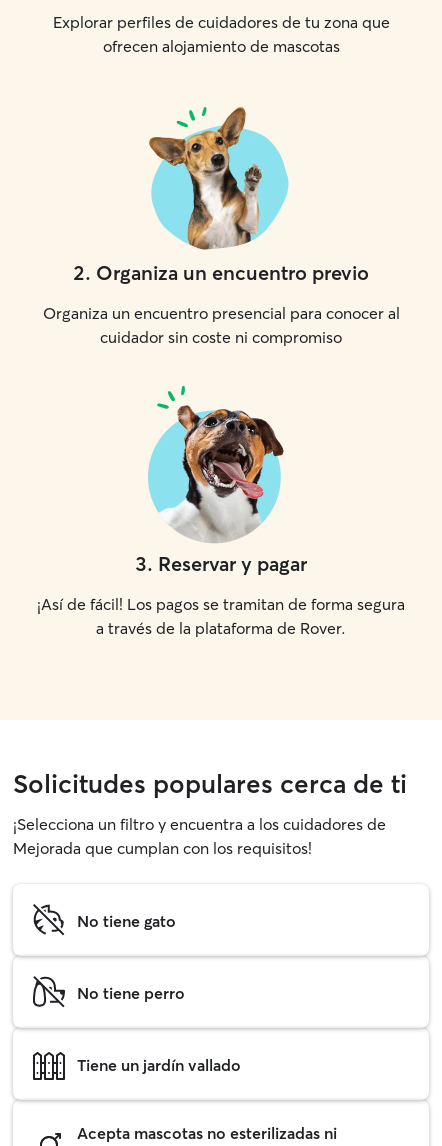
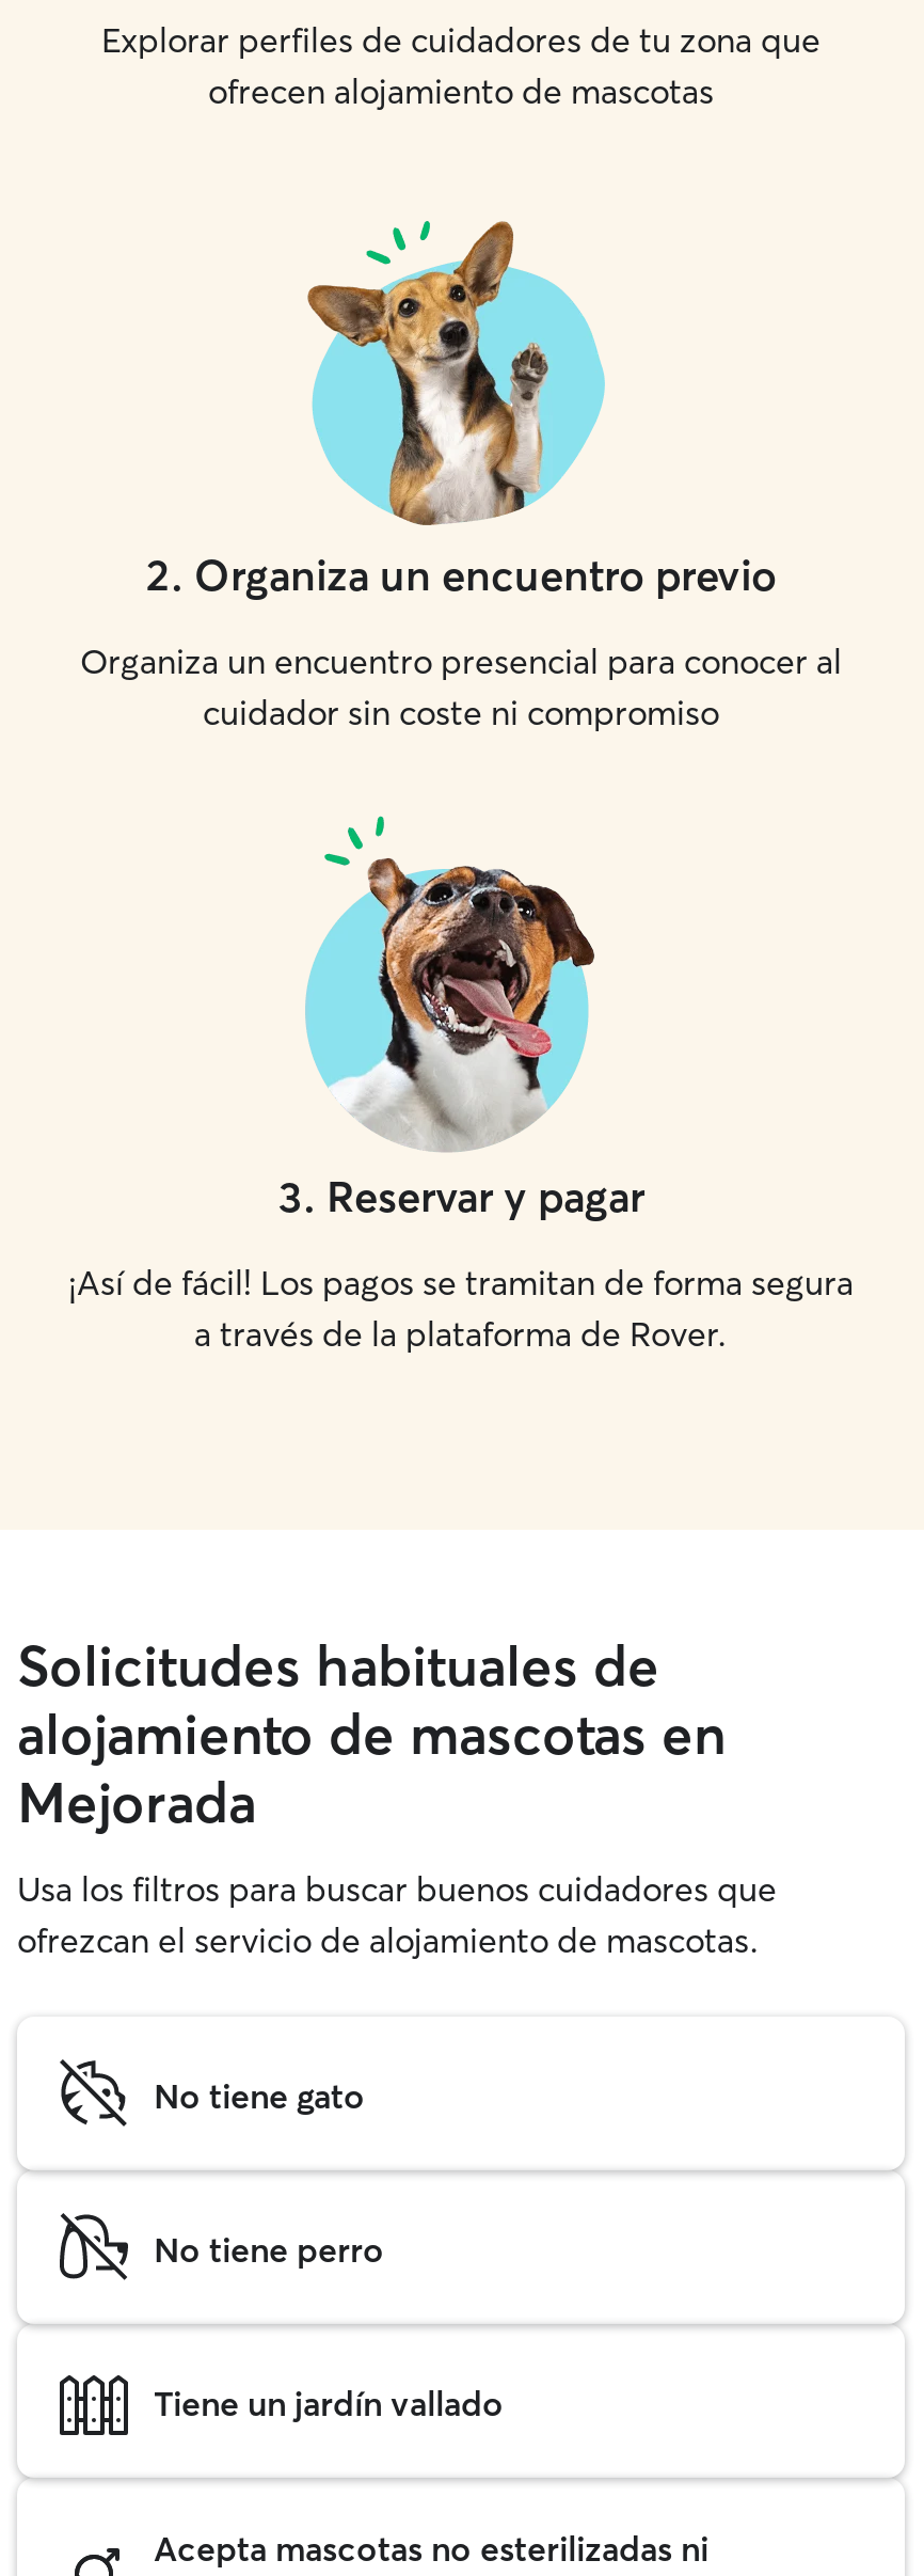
[13,768,407,858] Solicitudes populares cerca de ti | ¡Selecciona un filtro y encuentra a los cuidadores de | Mejorada que cumplan con los requisitos! -> [17,1632,777,1961] Solicitudes habituales de | alojamiento de mascotas en | Mejorada | Usa los filtros para buscar buenos cuidadores que | ofrezcan el servicio de alojamiento de mascotas.

